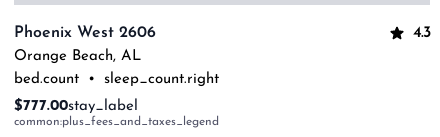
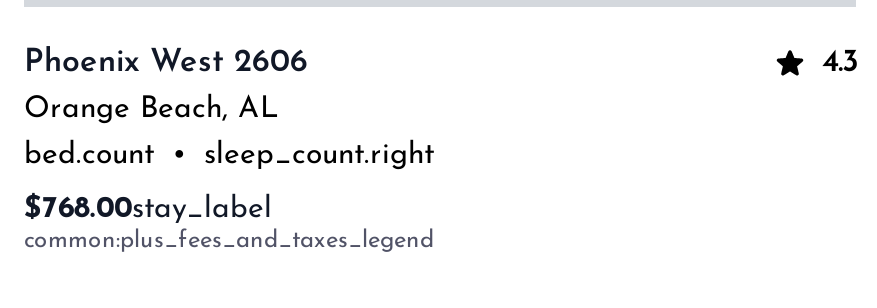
[14,99,138,114] $777.00stay_label -> [24,195,272,225] $768.00stay_label

